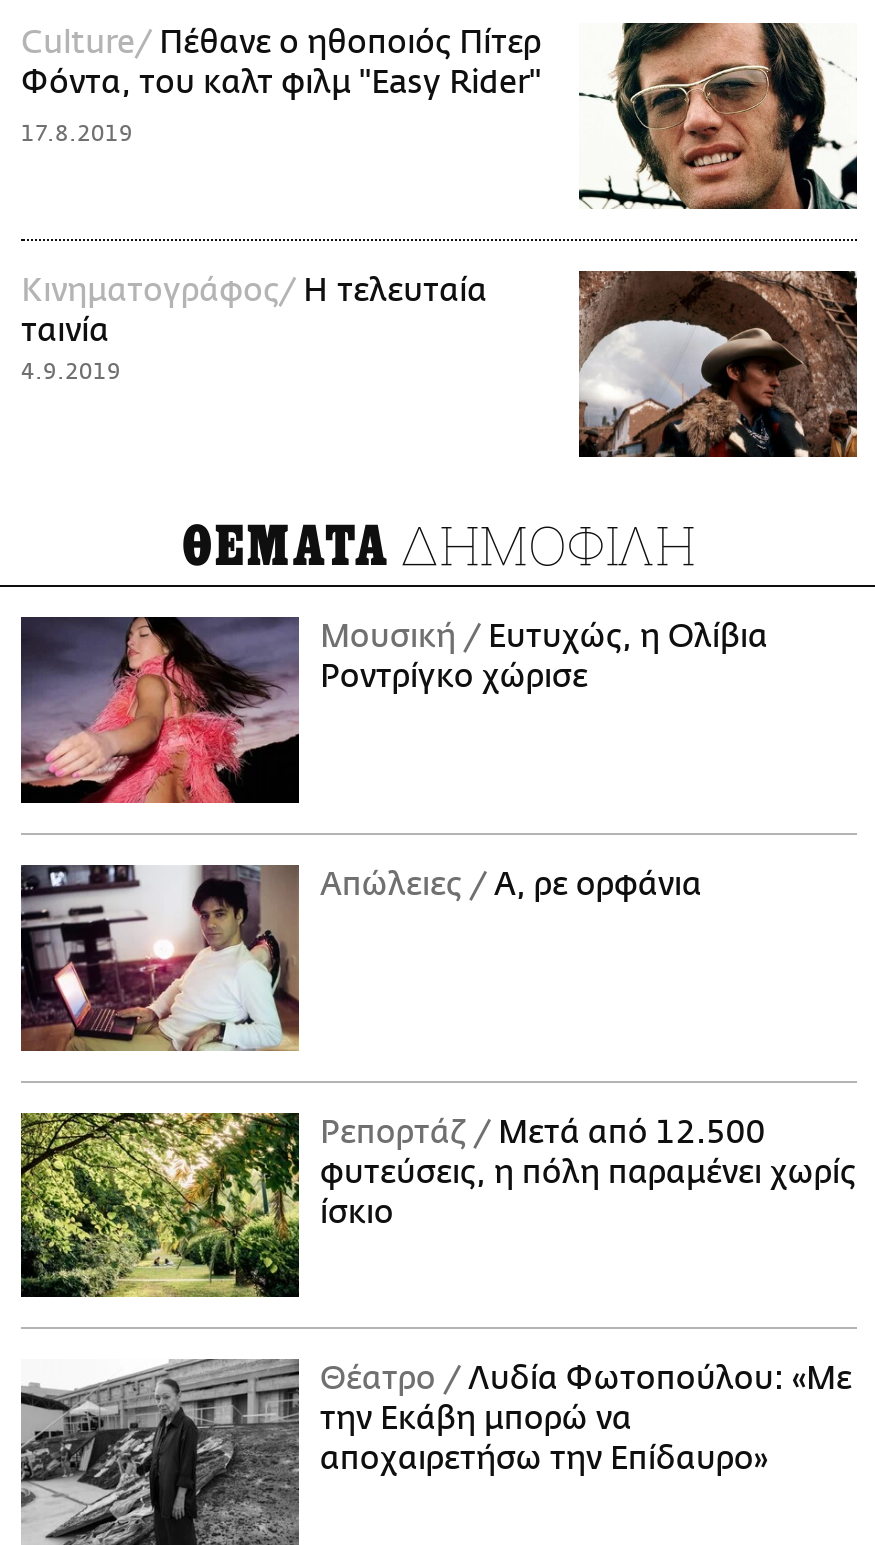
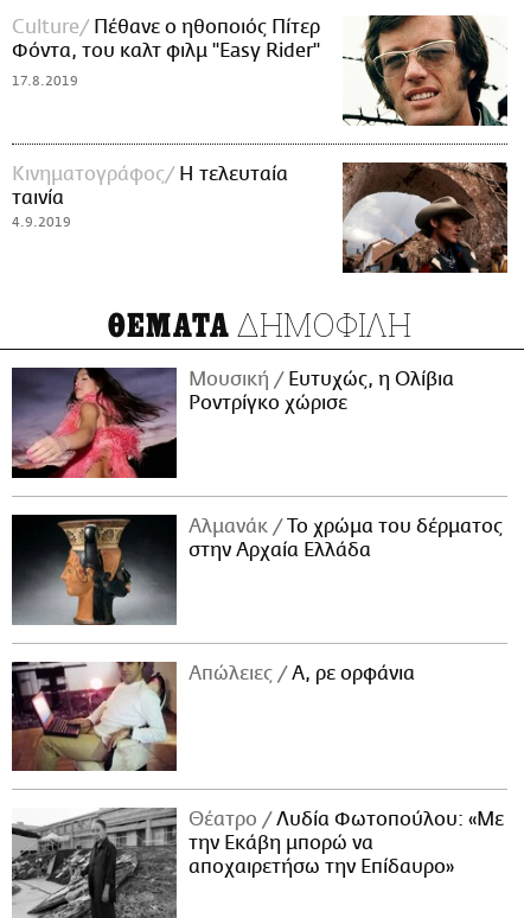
none -> [189,516,503,561] Αλμανάκ Το χρώμα του δέρματος | στην Αρχαία Ελλάδα
[21,865,299,1051] [image] -> [13,515,177,625] [image]
moved [320,866,702,902] -> [189,662,415,684]: Απώλειες Α, ρε ορφάνια
[21,1111,299,1299] [image] -> [12,662,177,772] [image]
[320,1114,856,1230] Ρεπορτάζ Μετά από 12.500 | φυτεύσεις, η πόλη παραμένει χωρίς | ίσκιο -> none

